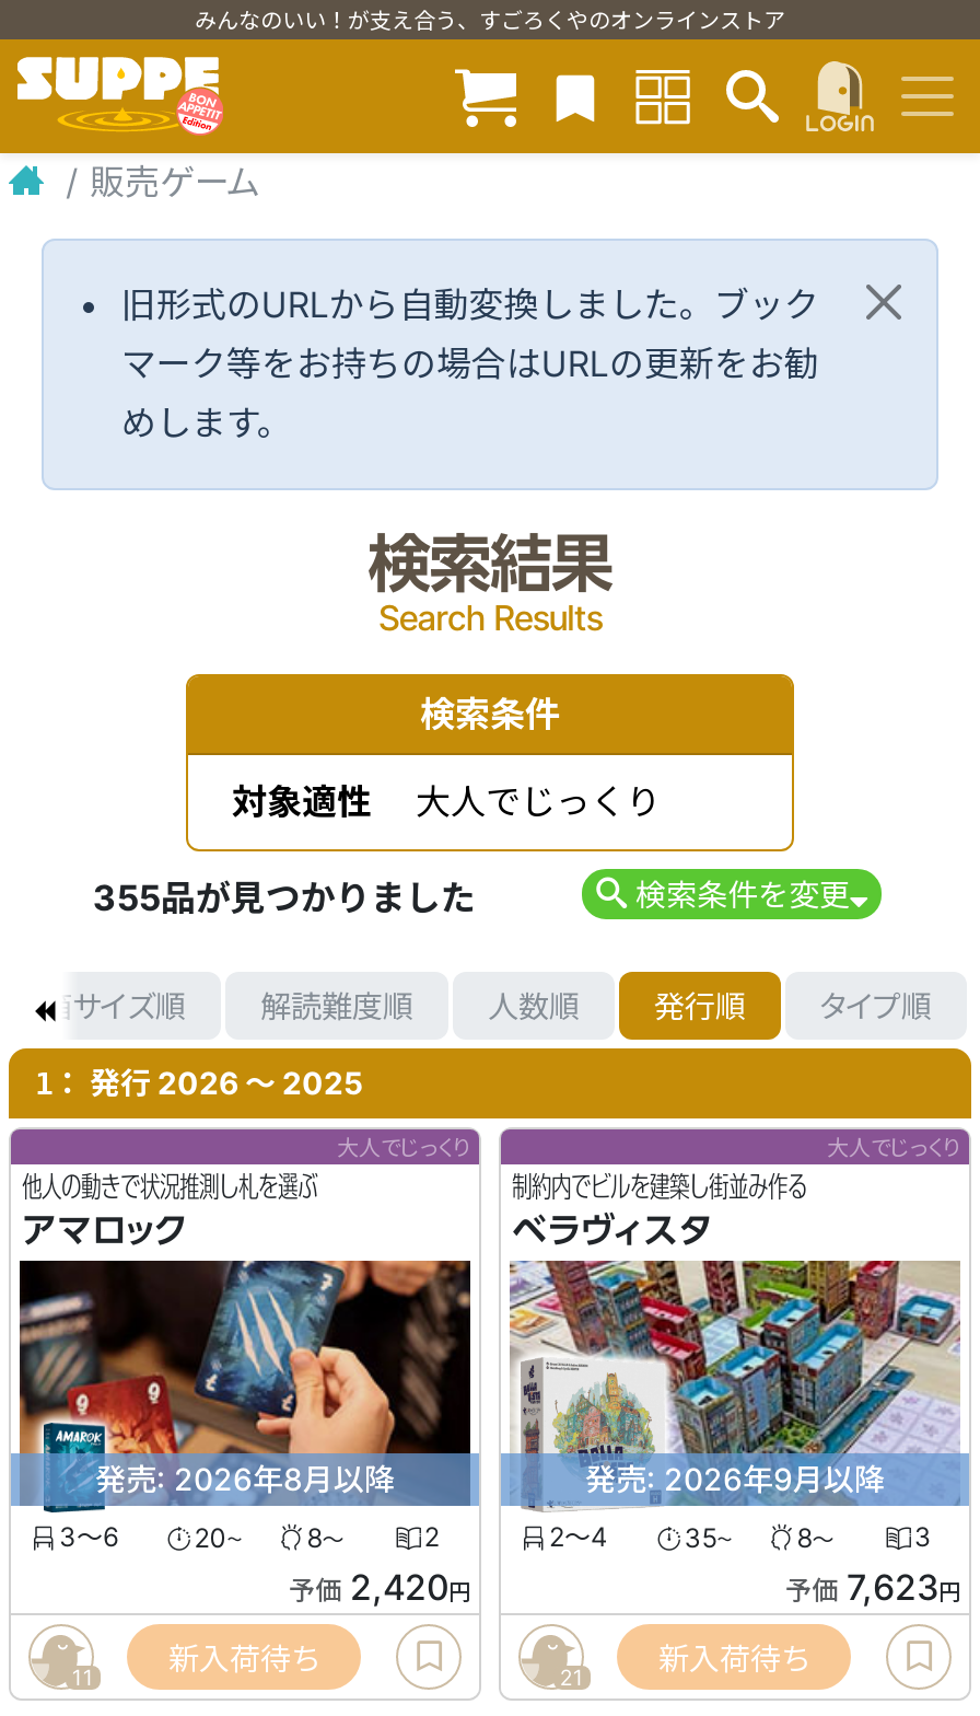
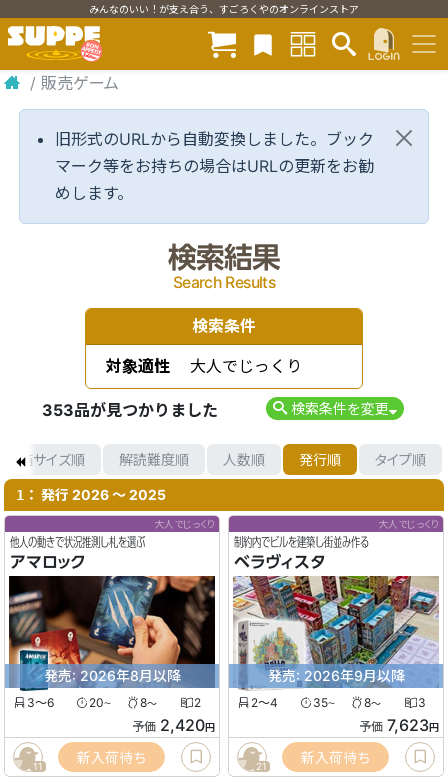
[93,876,475,919] 355品が見つかりました -> [42,400,218,420] 353品が見つかりました

